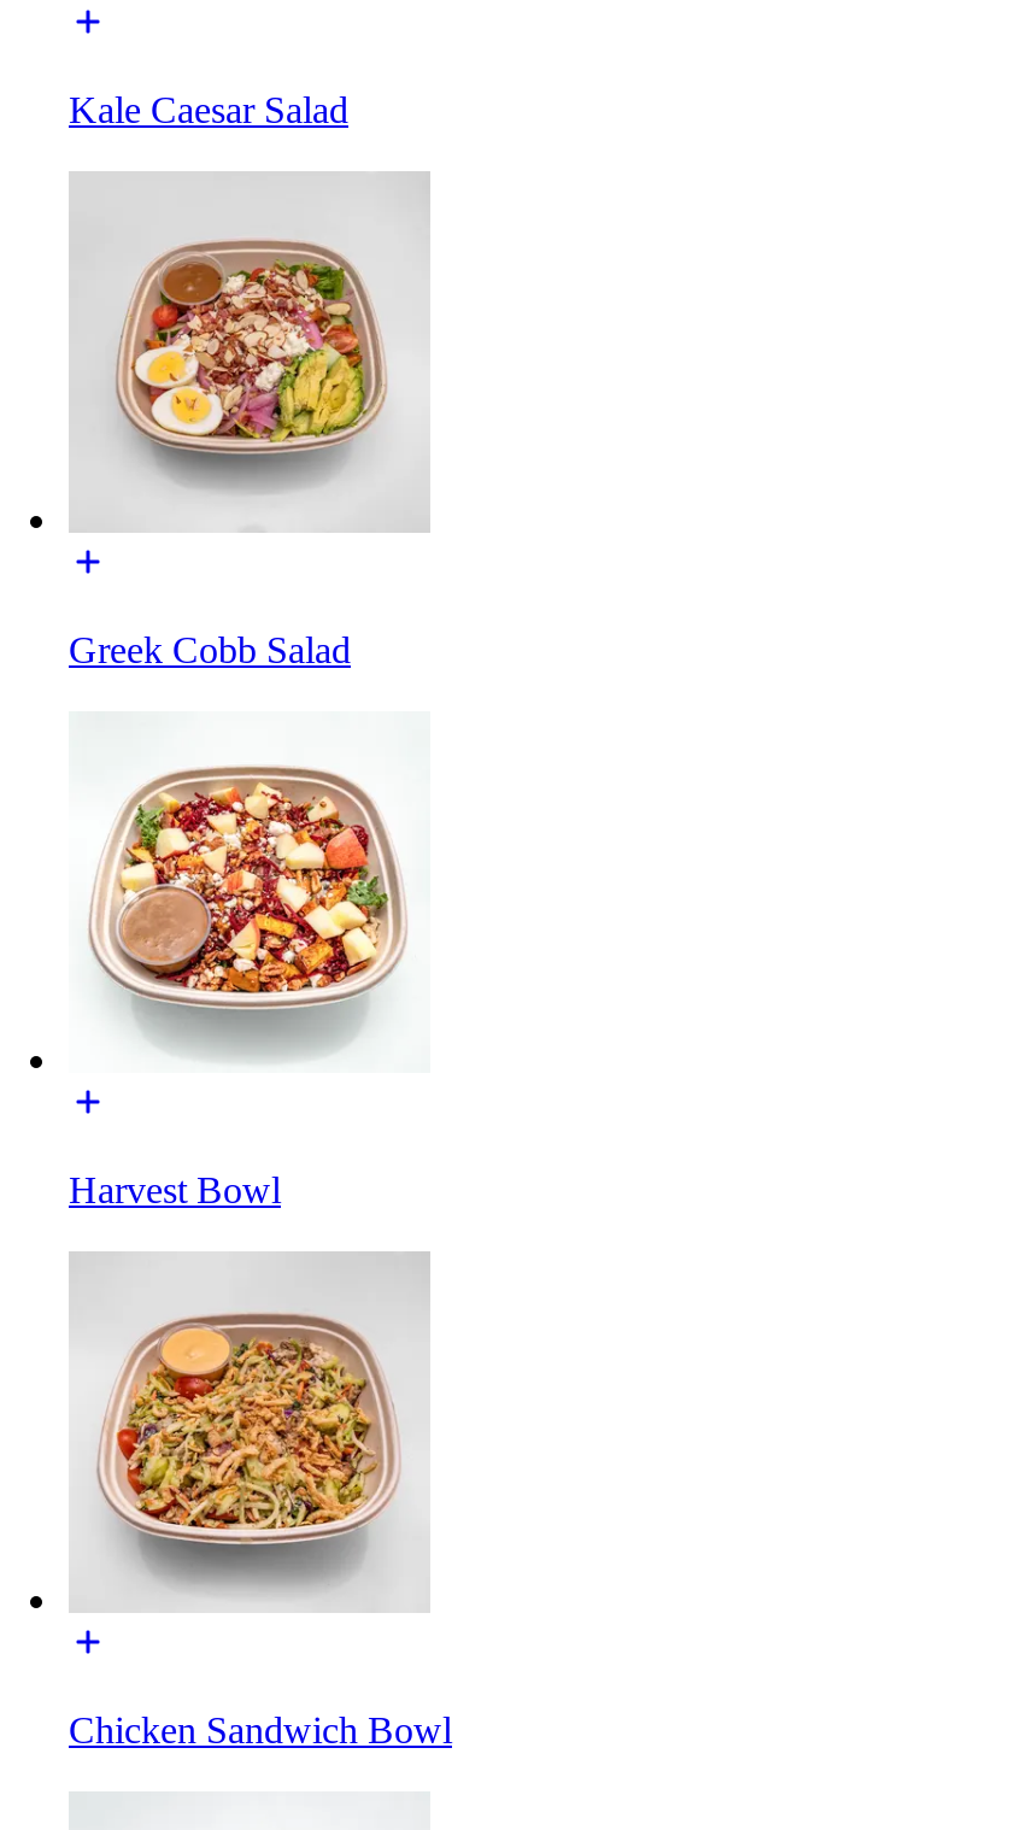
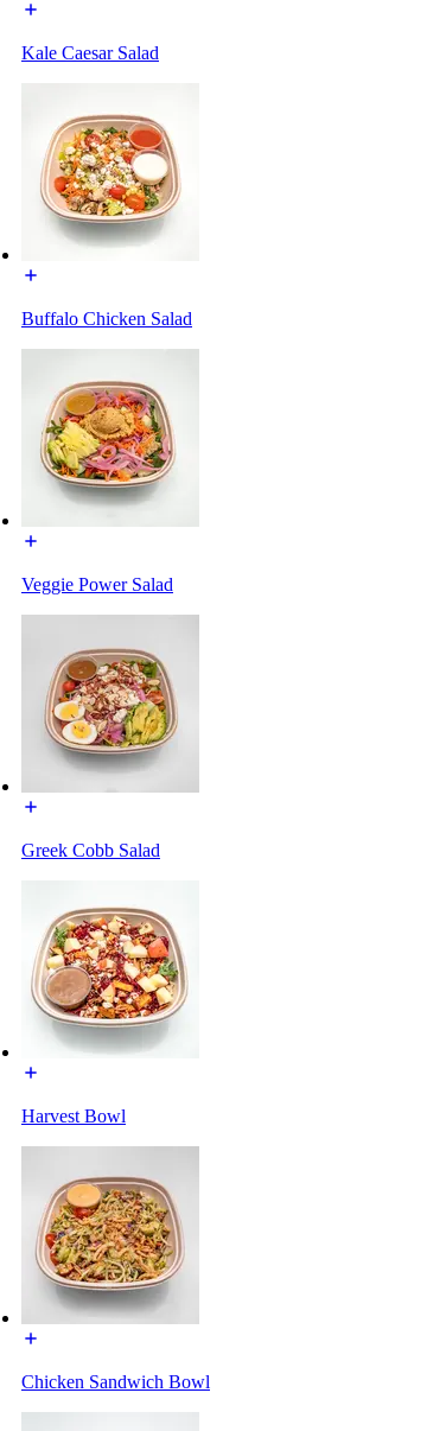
none -> [21,308,192,328] Buffalo Chicken Salad
none -> [21,574,173,594] Veggie Power Salad
none -> [36,379,177,517] [image]
none -> [39,113,176,222] [image]

